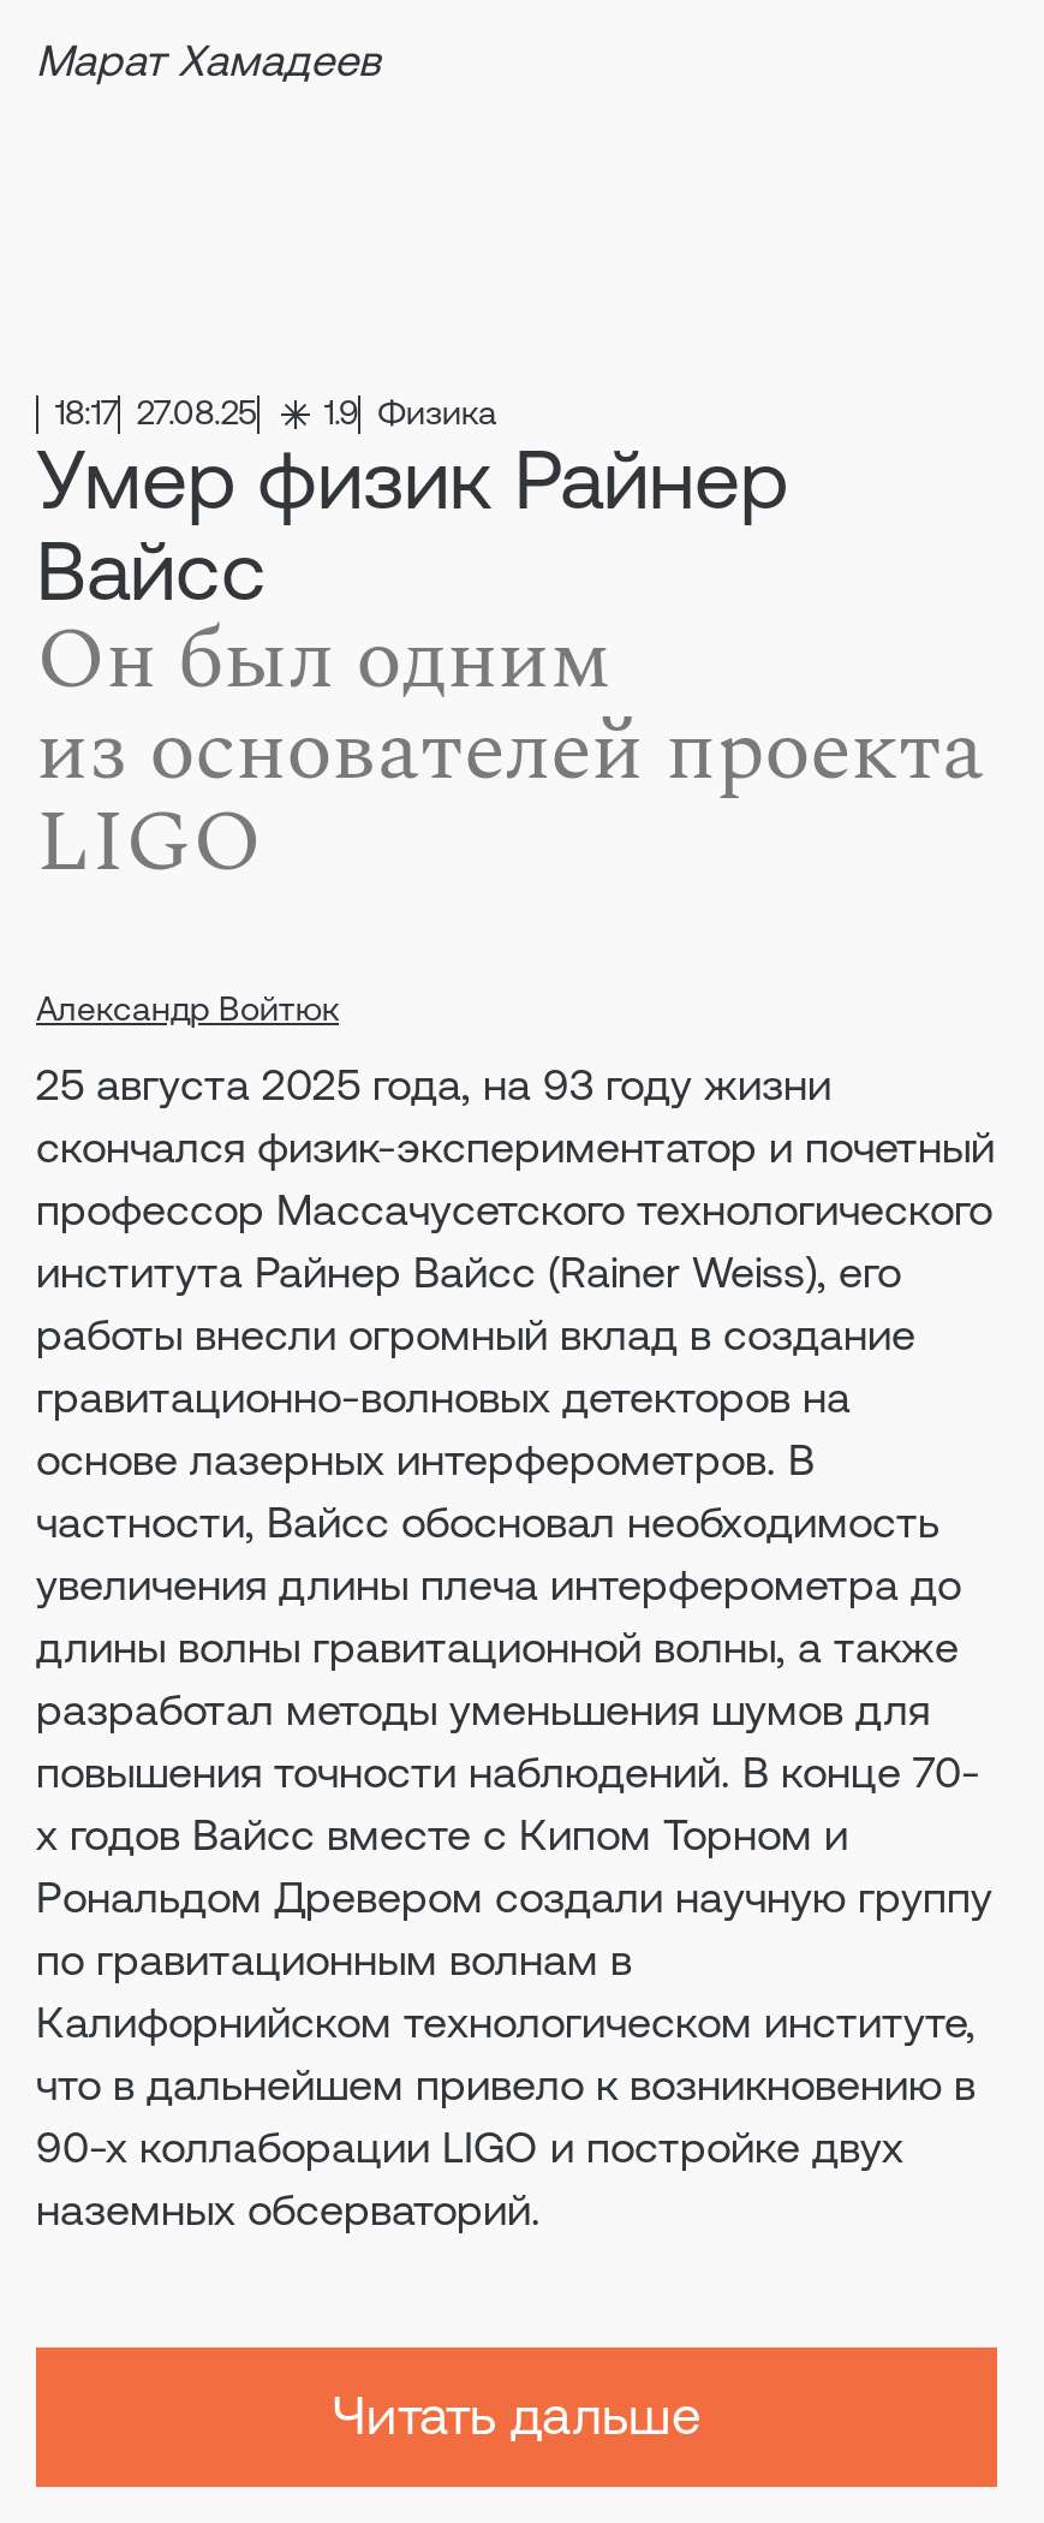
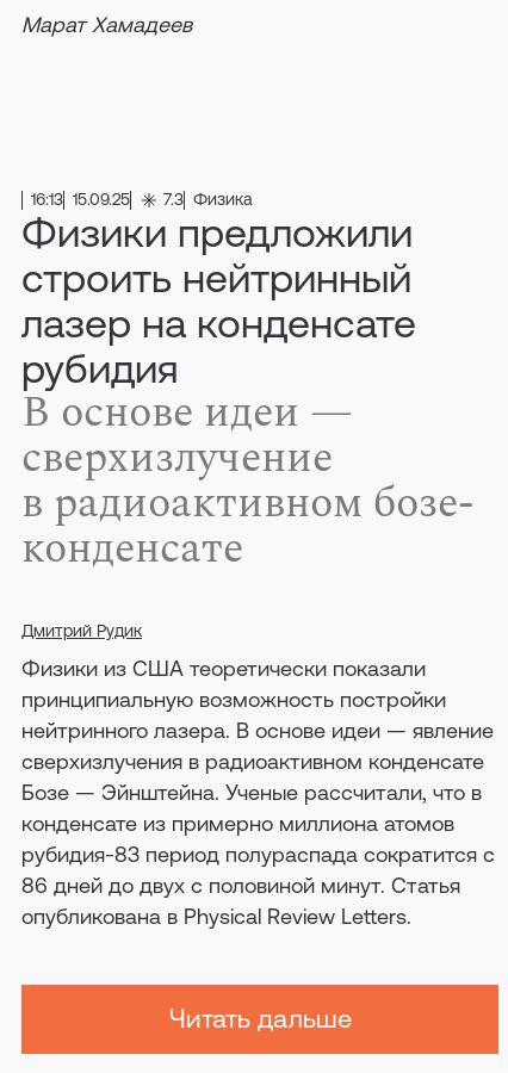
[36,394,985,910] 18:17 27.08.25 | 1.9 Физика | Умер физик Райнер | Вайсс | Он был одним | из основателей проекта | LIGO -> [21,190,475,582] 16:13 15.09.25 | 7.3 Физика | Физики предложили | строить нейтринный | лазер на конденсате | рубидия | В основе идеи — | сверхизлучение | в радиоактивном бозе- | конденсате
[36,989,339,1027] Александр Войтюк -> [21,621,142,640] Дмитрий Рудик
[36,1059,995,2234] 25 августа 2025 года, на 93 году жизни | скончался физик-экспериментатор и почетный | профессор Массачусетского технологического | института Райнер Вайсс (Rainer Weiss), его | работы внесли огромный вклад в создание | гравитационно-волновых детекторов на | основе лазерных интерферометров. В | частности, Вайсс обосновал необходимость | увеличения длины плеча интерферометра до | длины волны гравитационной волны, а также | разработал методы уменьшения шумов для | повышения точности наблюдений. В конце 70- | х годов Вайсс вместе с Кипом Торном и | Рональдом Древером создали научную группу | по гравитационным волнам в | Калифорнийском технологическом институте, | что в дальнейшем привело к возникновению в | 90-х коллаборации LIGO и постройке двух | наземных обсерваторий. -> [21,656,495,929] Физики из США теоретически показали | принципиальную возможность постройки | нейтринного лазера. В основе идеи — явление | сверхизлучения в радиоактивном конденсате | Бозе — Эйнштейна. Ученые рассчитали, что в | конденсате из примерно миллиона атомов | рубидия-83 период полураспада сократится с | 86 дней до двух с половиной минут. Статья | опубликована в Physical Review Letters.

